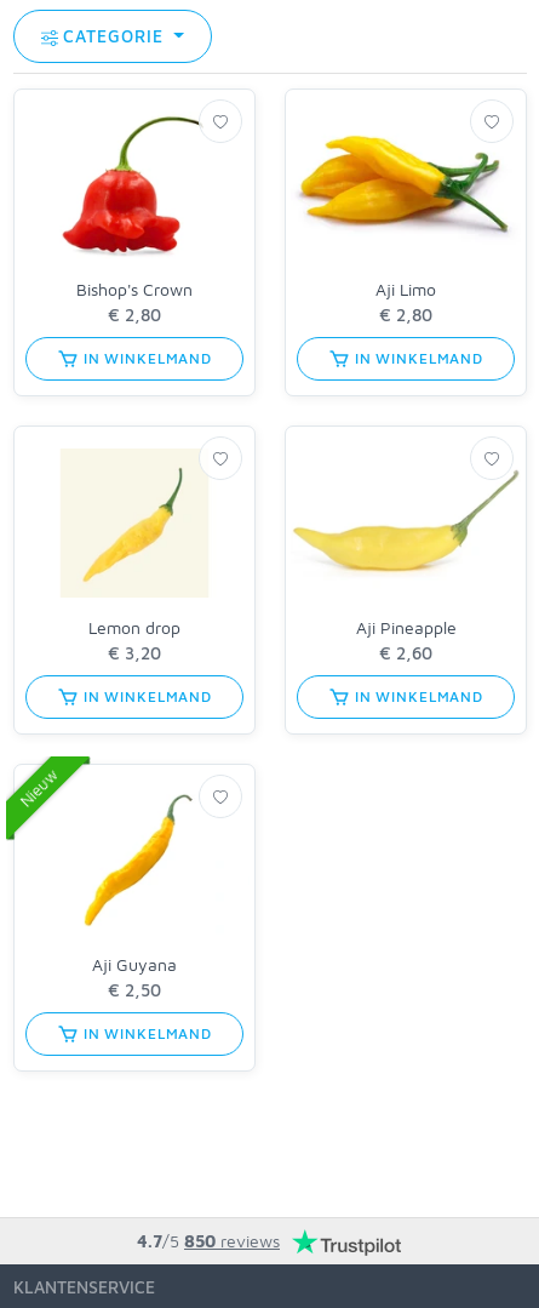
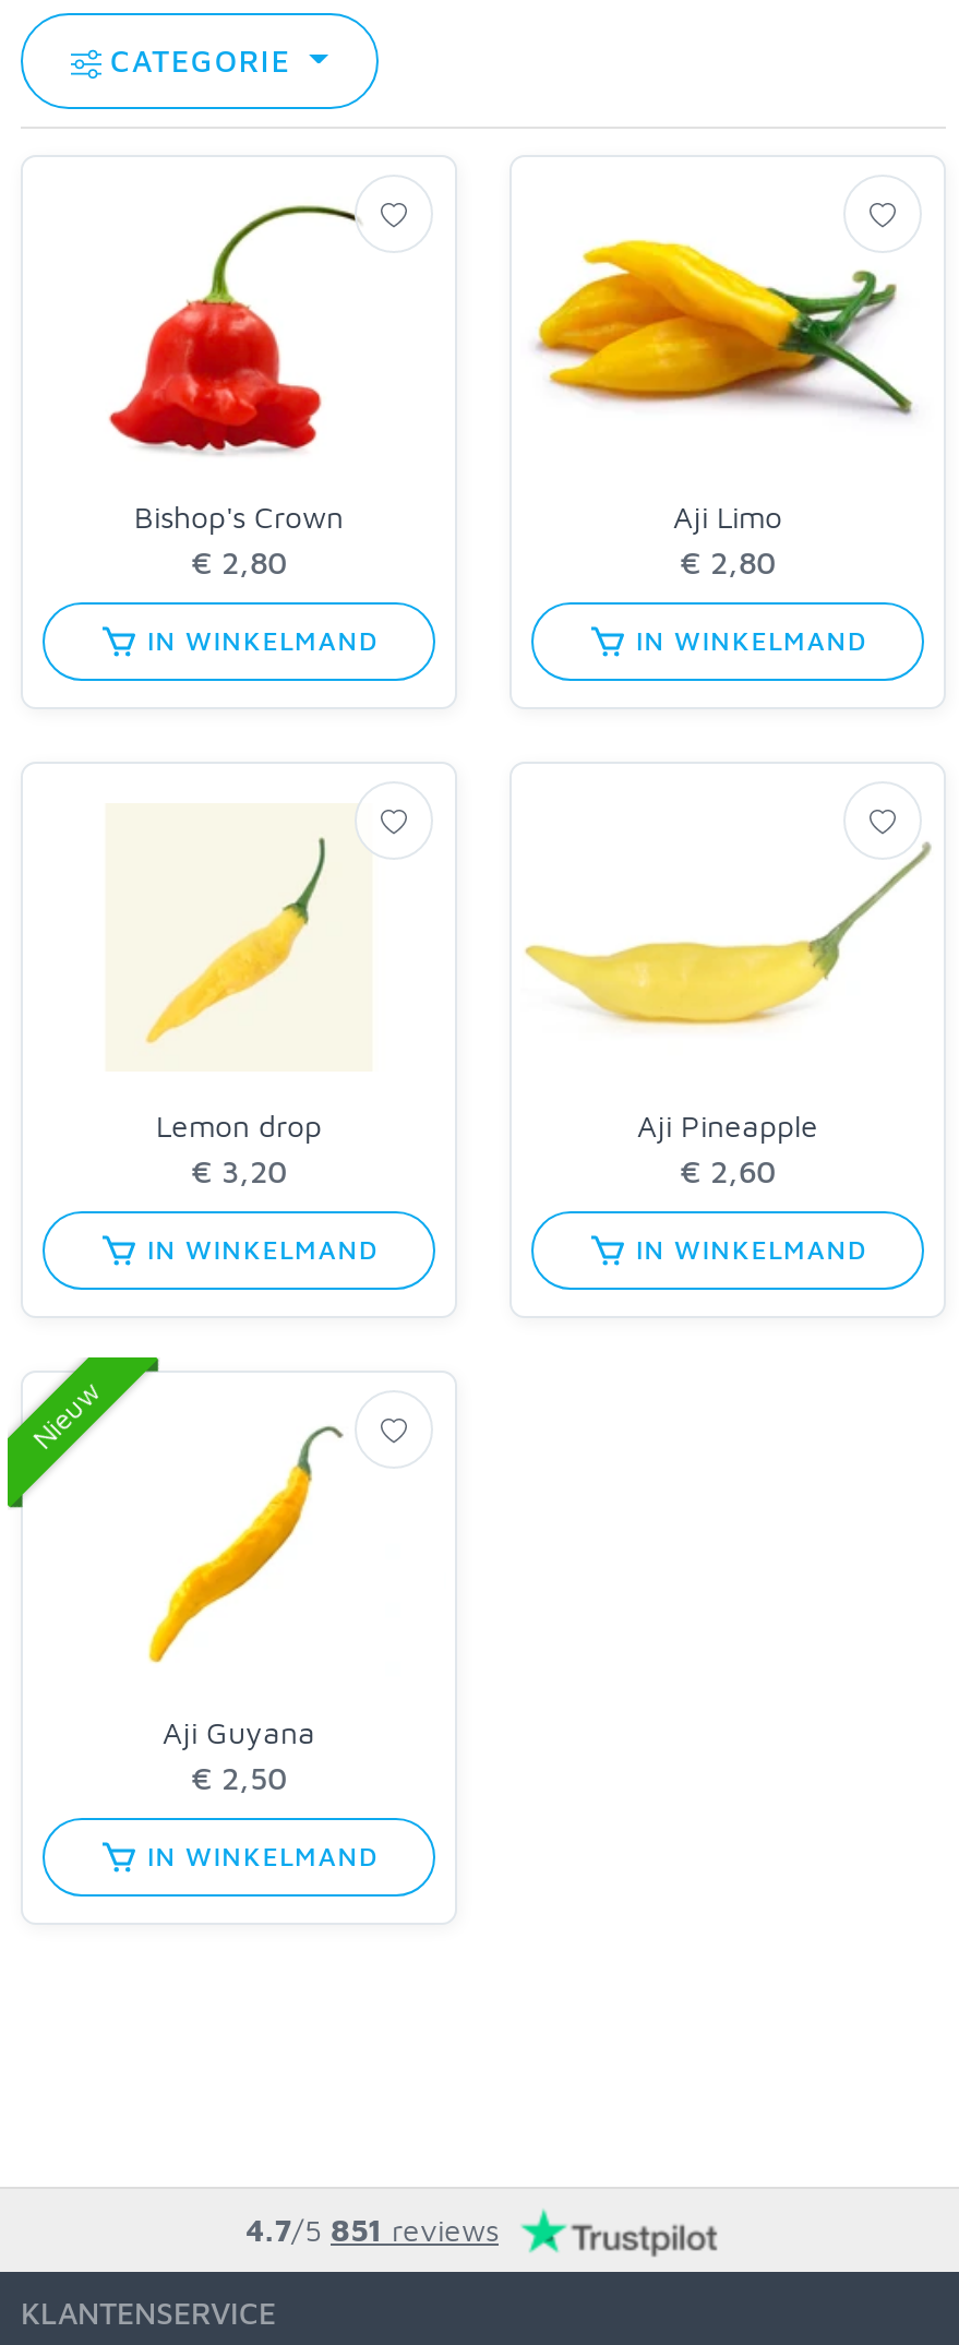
[137,1231,280,1251] 4.7/5 850 reviews -> [245,2211,499,2248] 4.7/5 851 reviews

